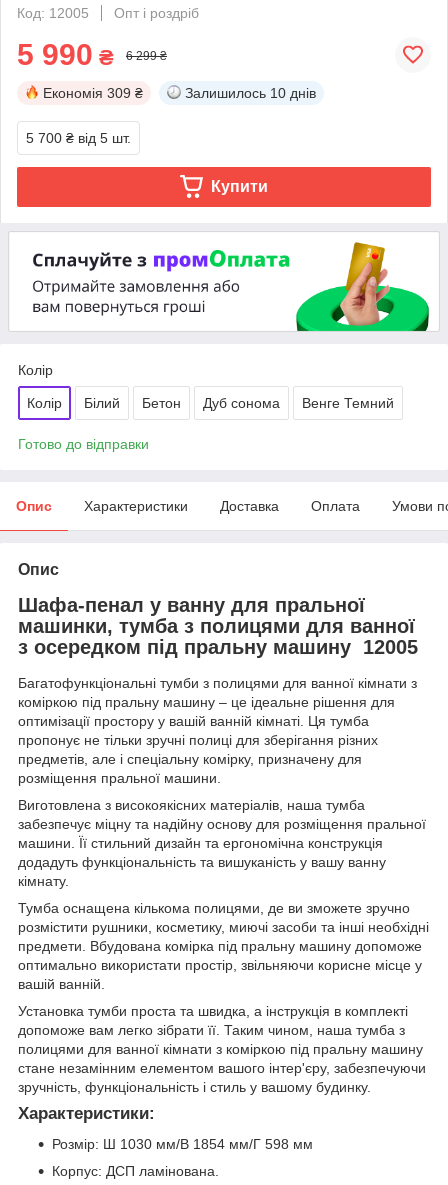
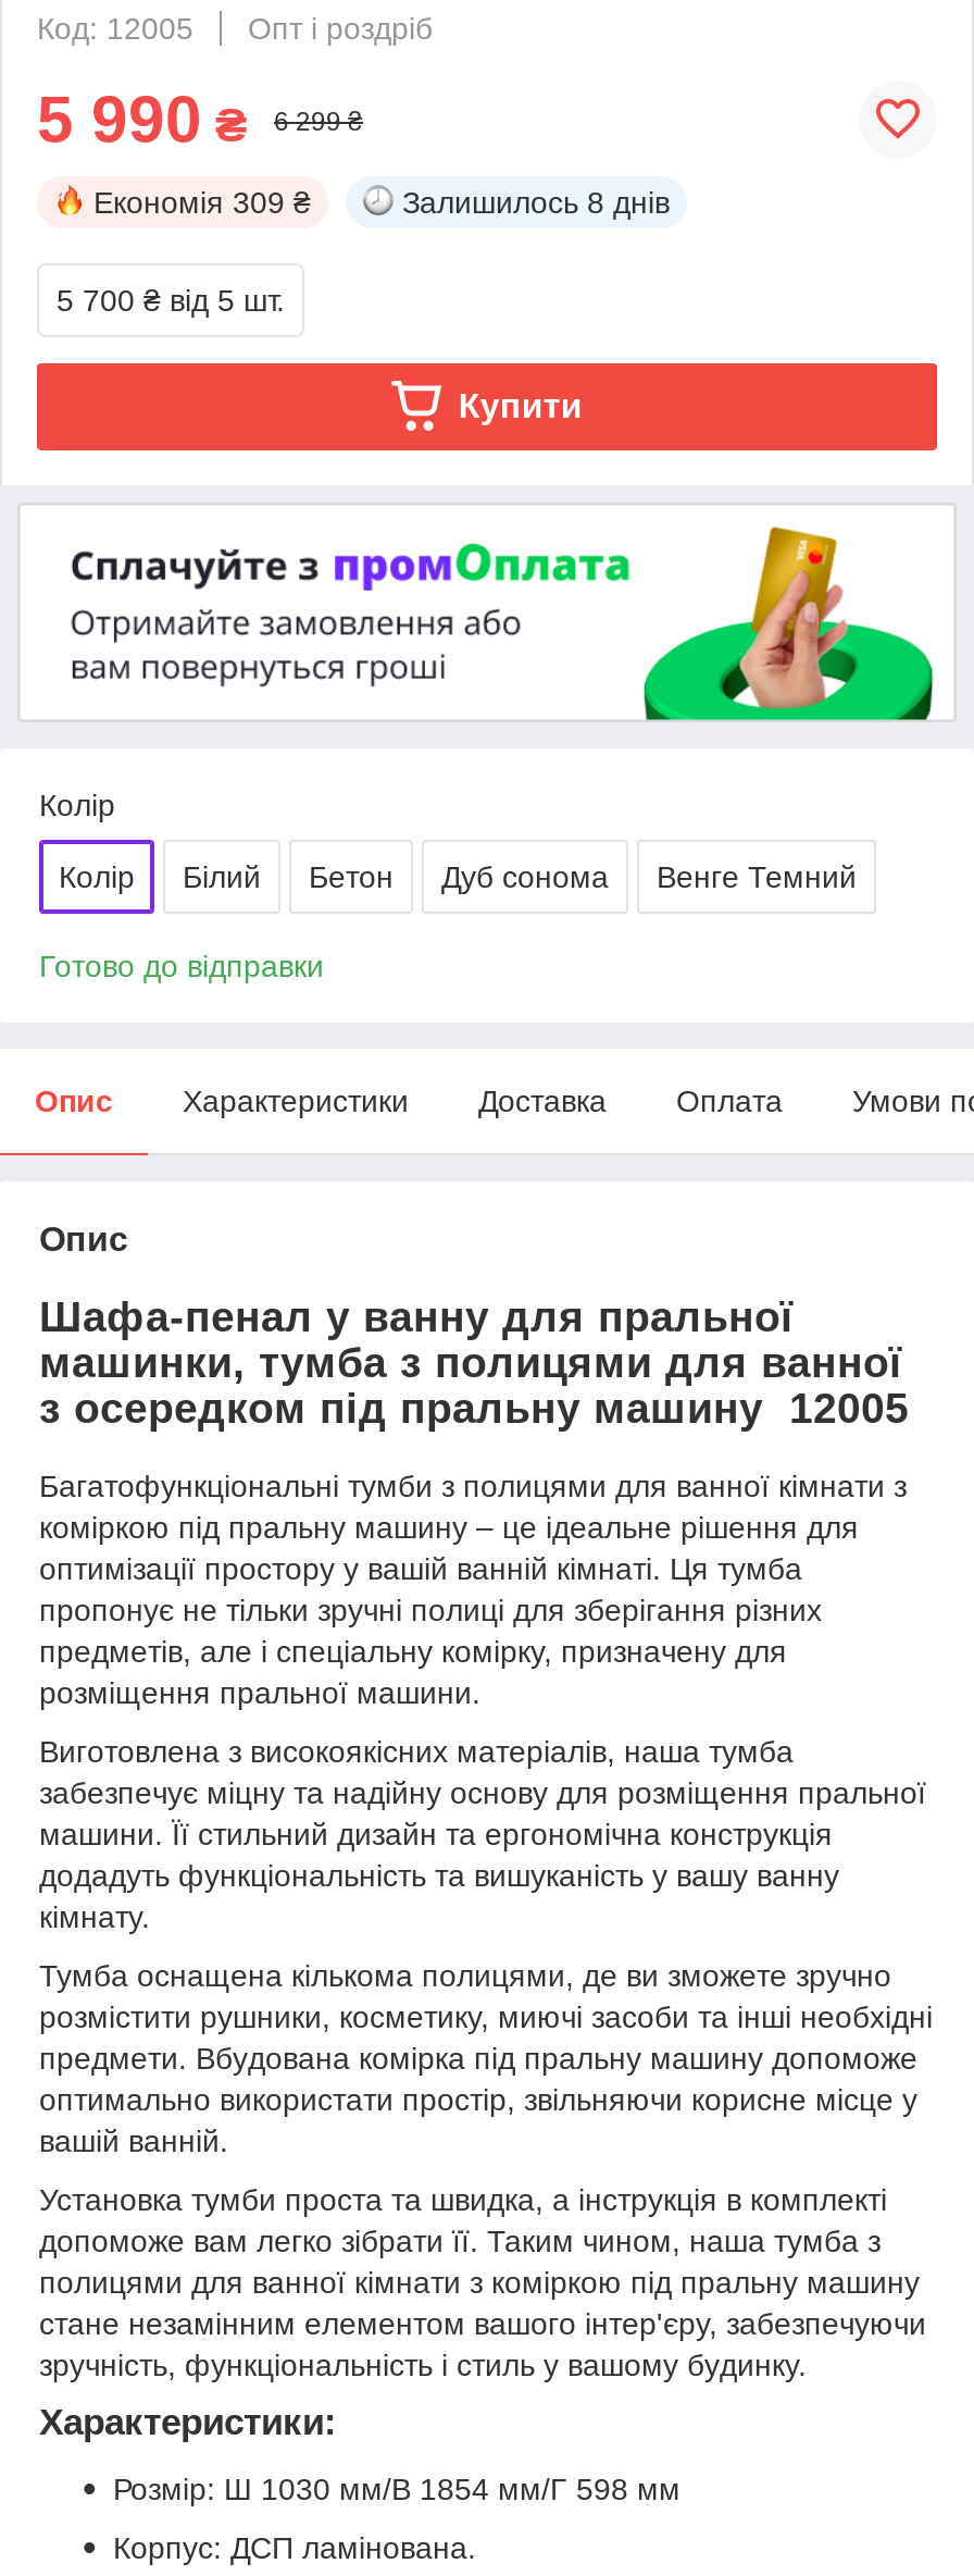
[185,85,316,101] Залишилось 10 днів -> [402,184,670,219] Залишилось 8 днів

